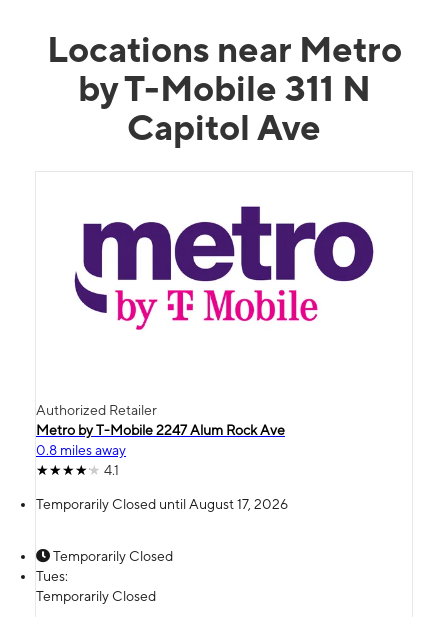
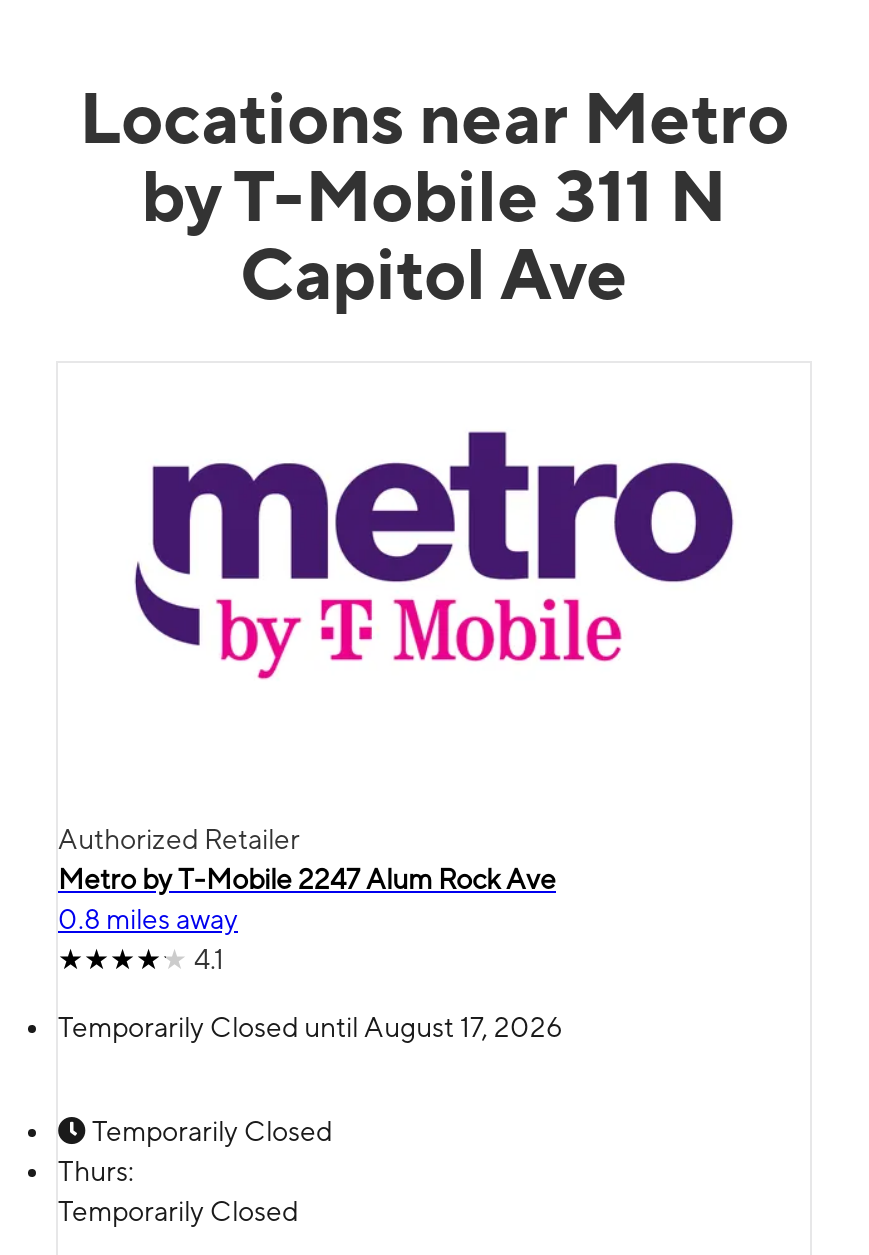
[36,568,71,584] Tues: -> [58,1155,140,1187] Thurs:

